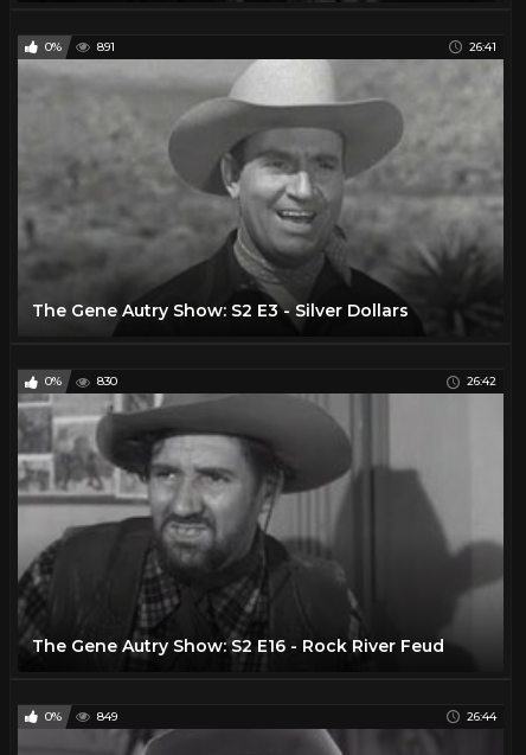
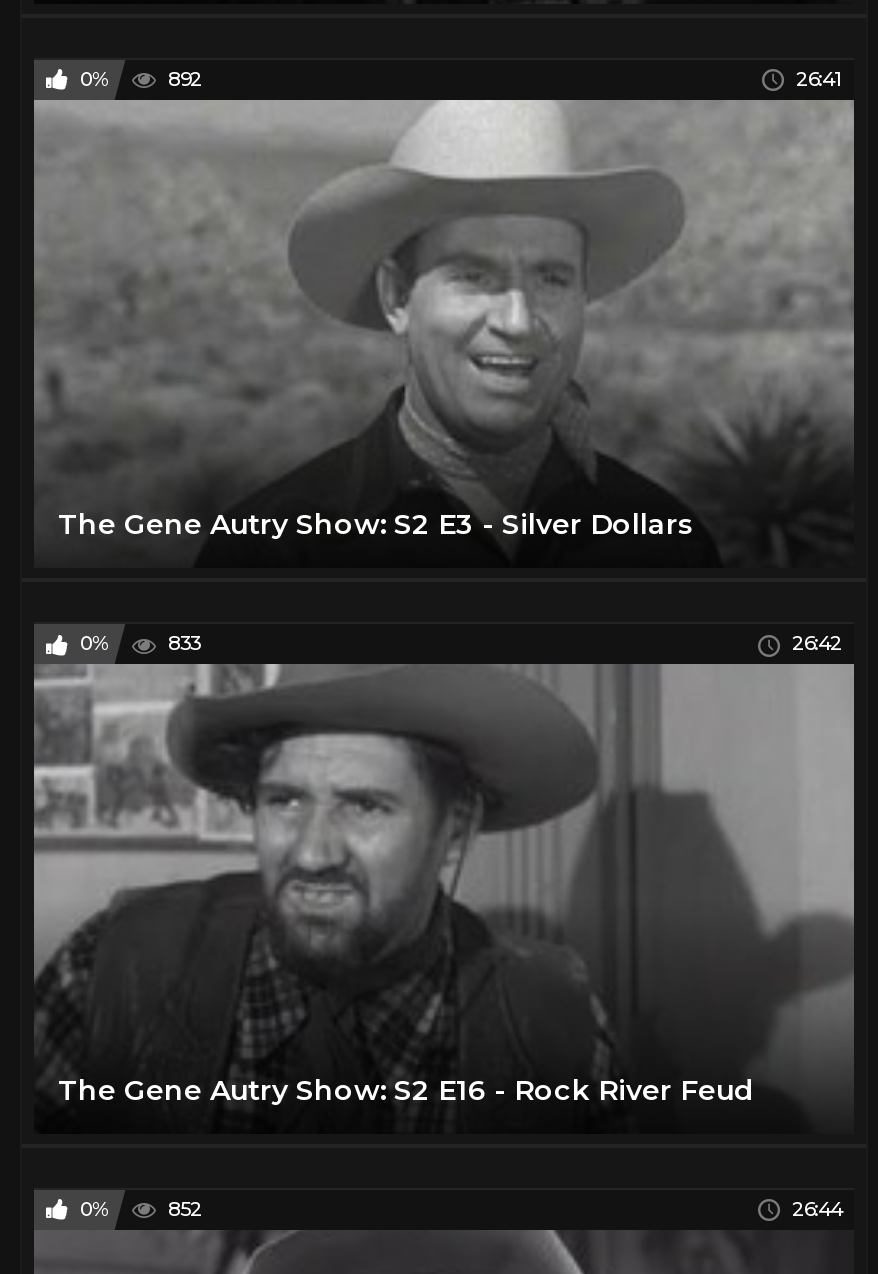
[97,39,115,55] 891 -> [168,66,202,92] 892
[97,374,117,389] 830 -> [168,631,200,657] 833
[97,708,117,724] 849 -> [168,1195,202,1221] 852

